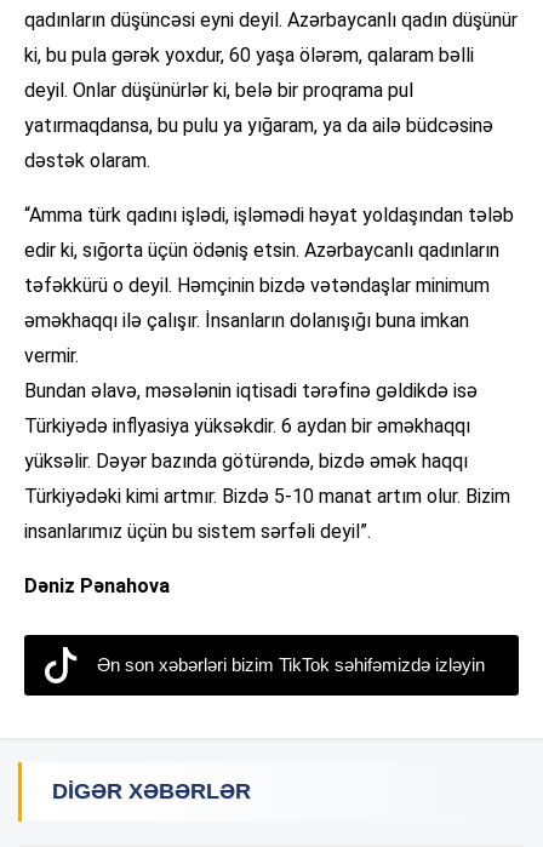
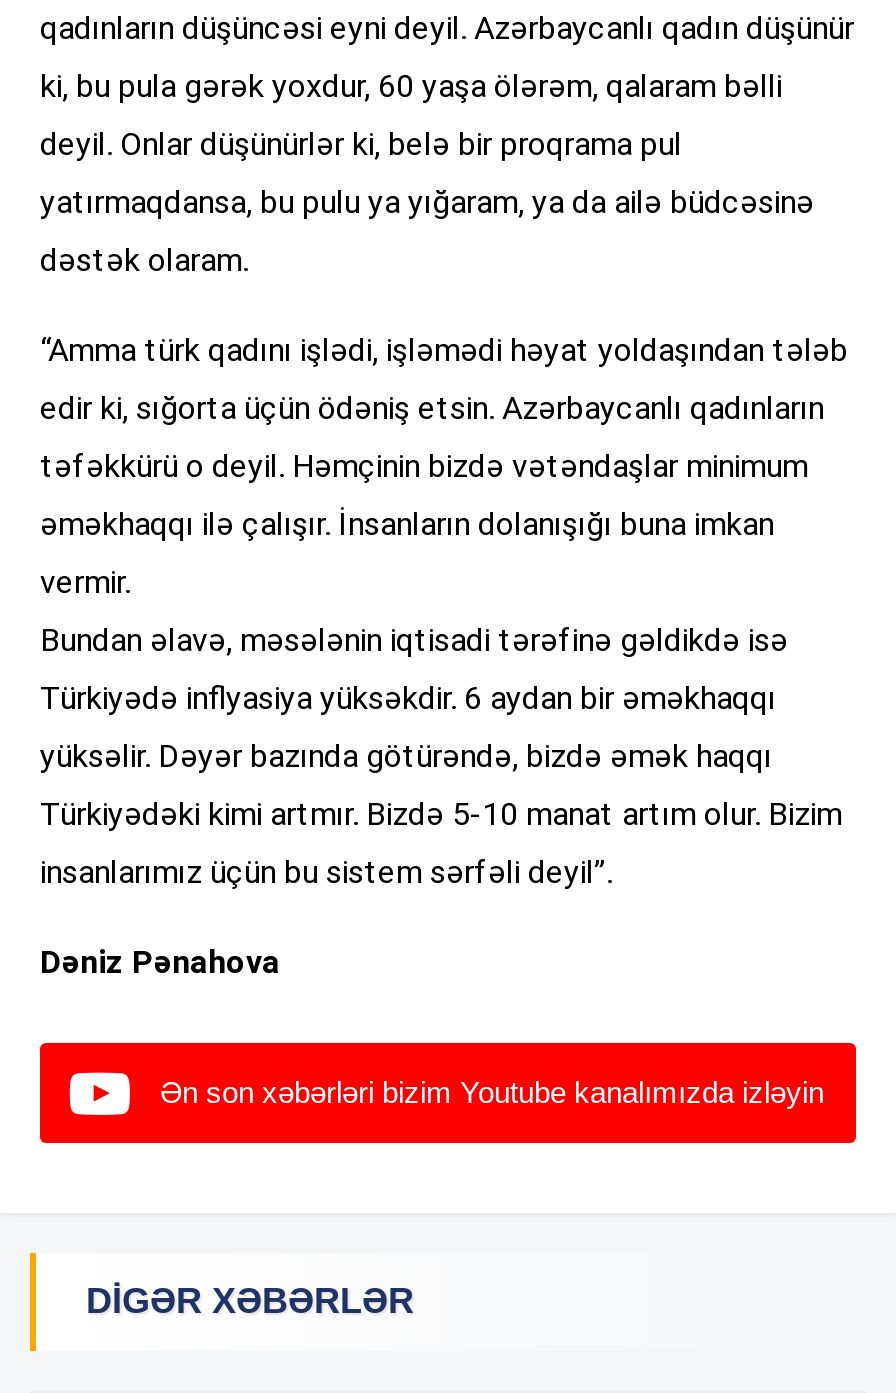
[97,654,485,674] Ən son xəbərləri bizim TikTok səhifəmizdə izləyin -> [160,1074,824,1108] Ən son xəbərləri bizim Youtube kanalımızda izləyin

